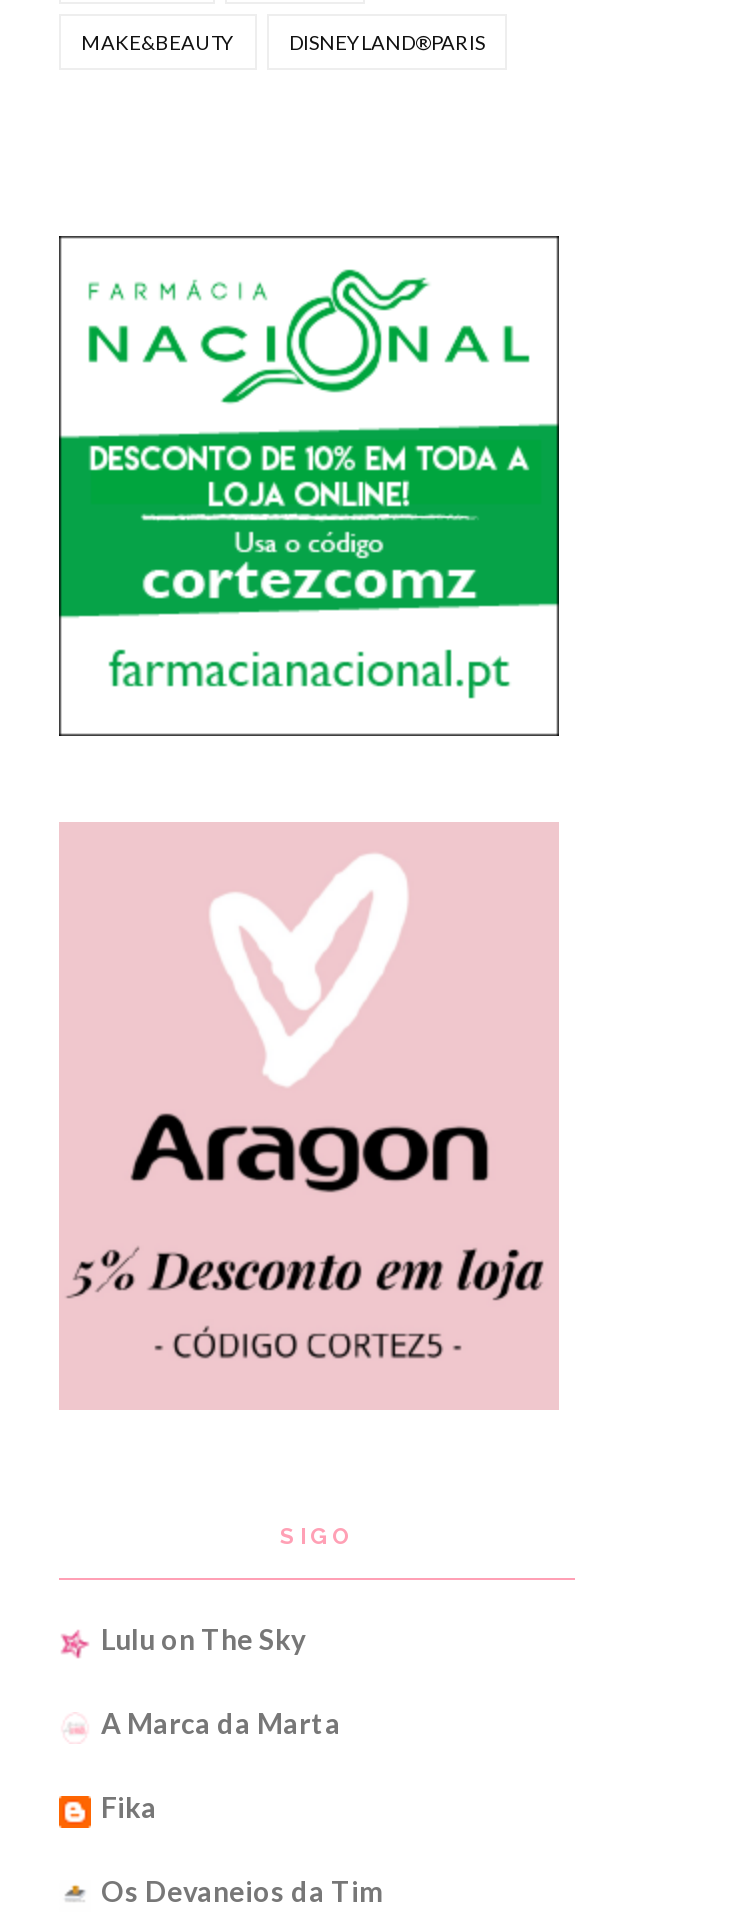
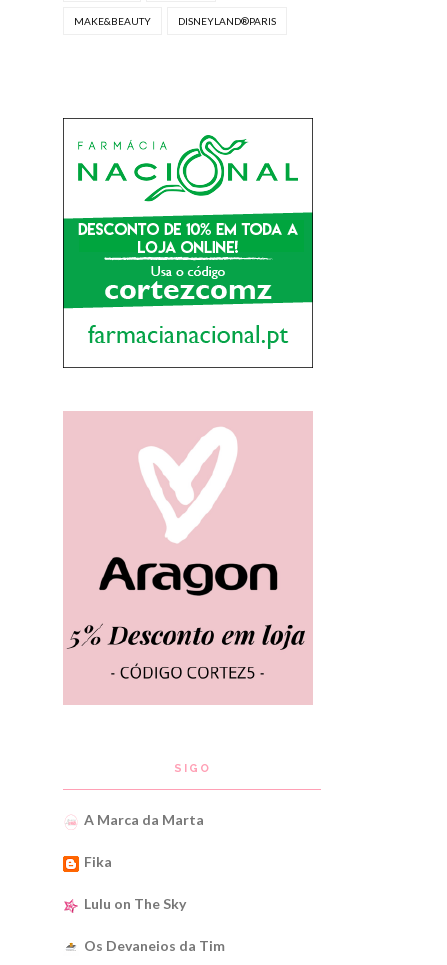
moved [101,1622,305,1656] -> [84,895,186,912]: Lulu on The Sky
moved [101,1706,341,1824] -> [84,811,204,870]: A Marca da Marta | Fika

